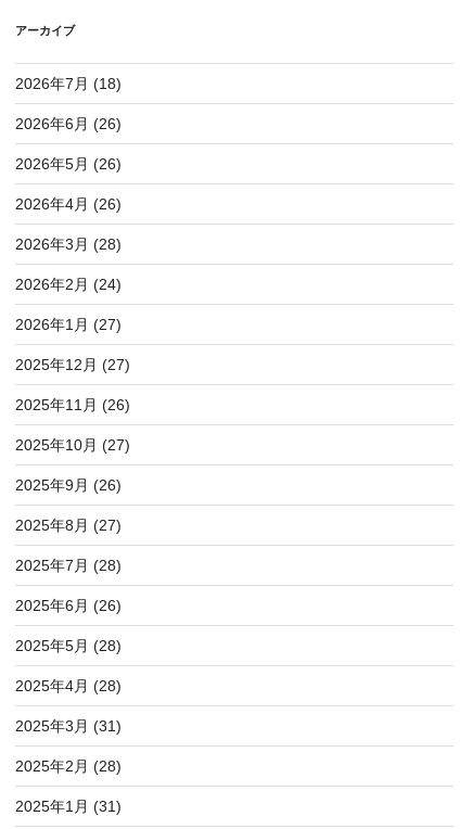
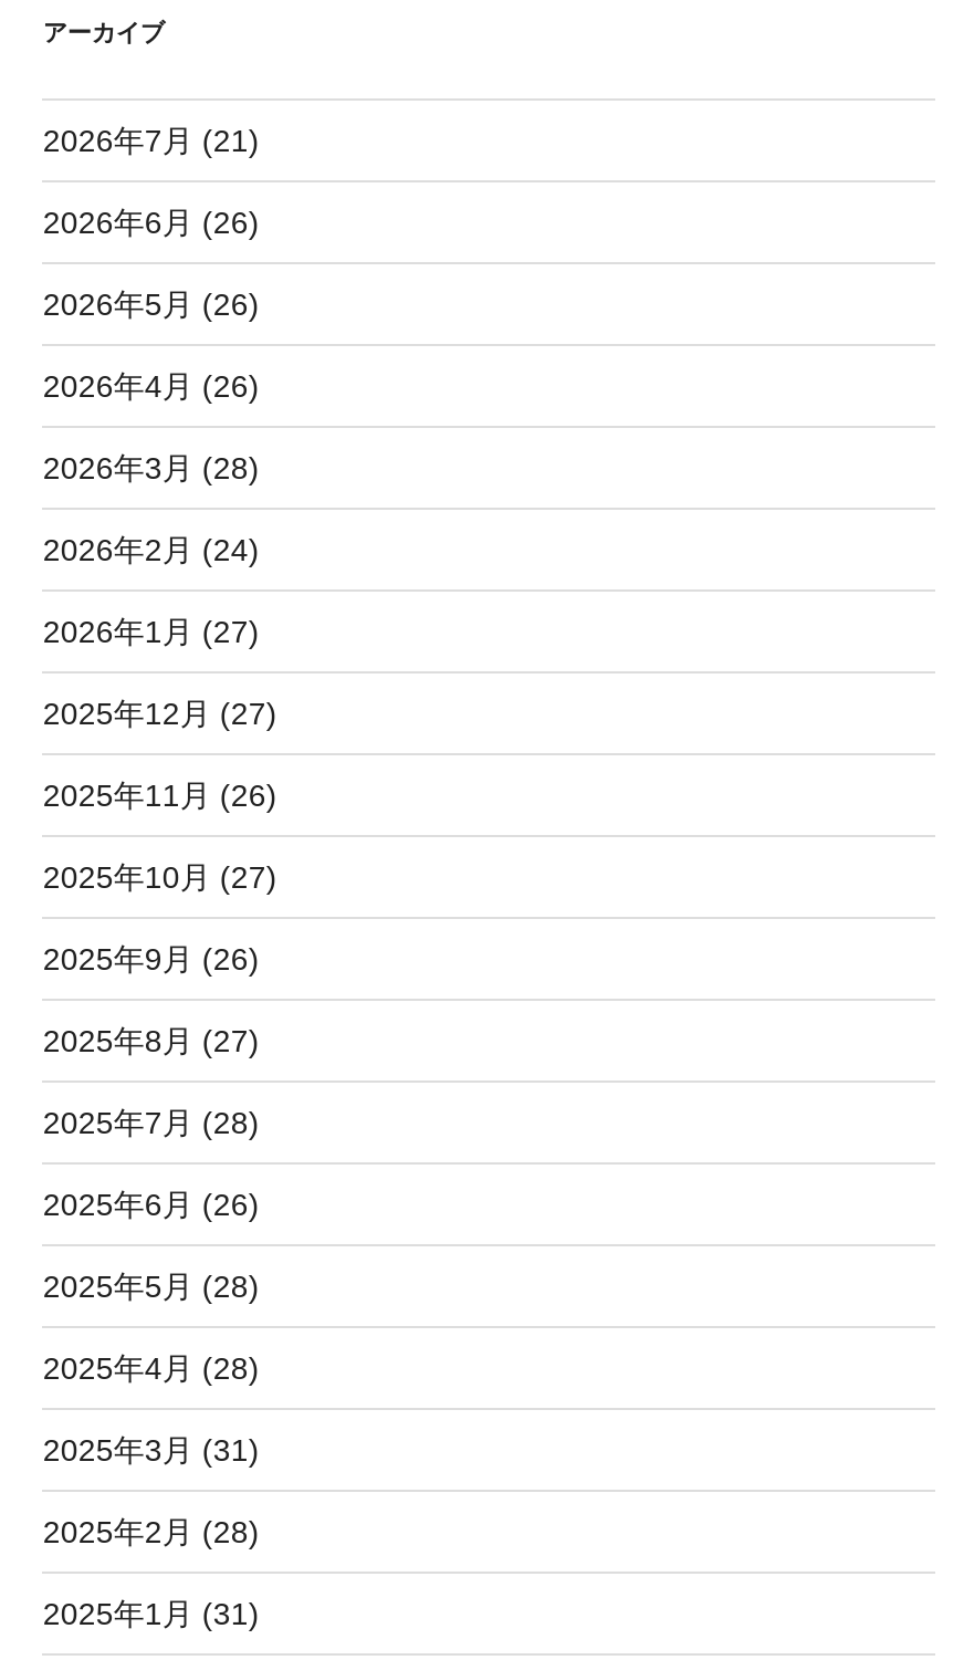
[16,75,122,92] 2026年7月 (18) -> [43,122,260,158] 2026年7月 (21)

